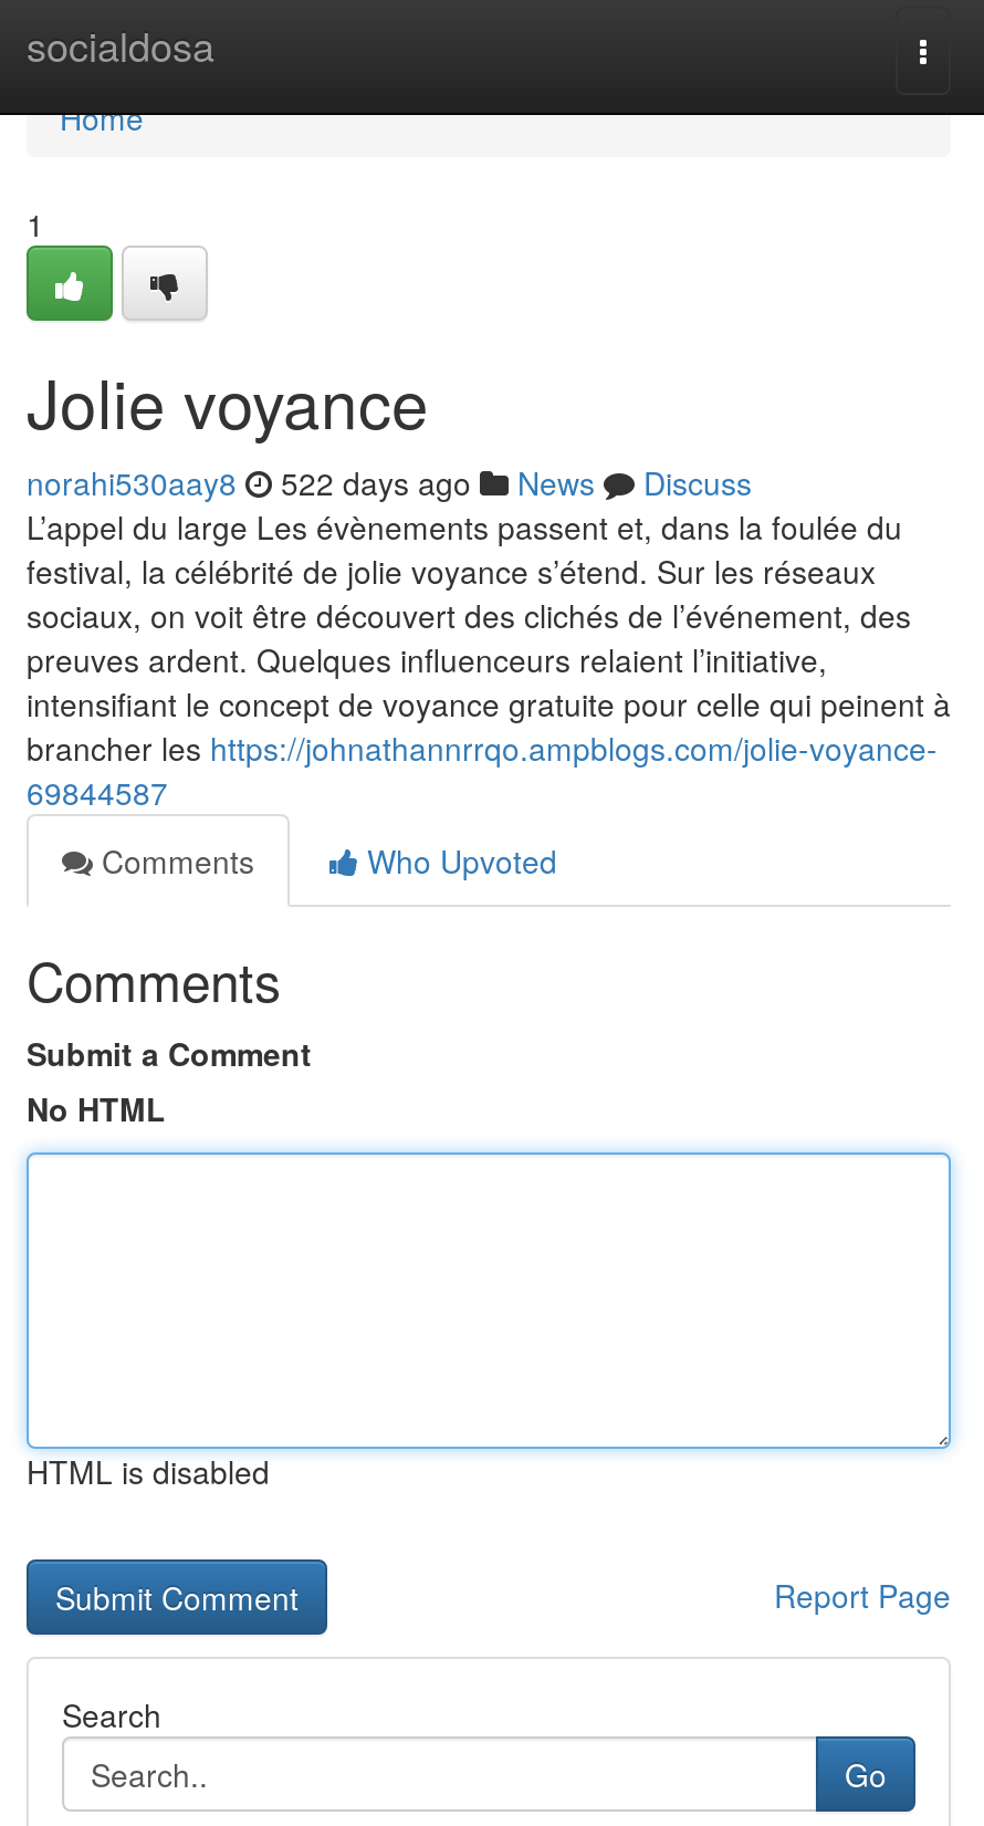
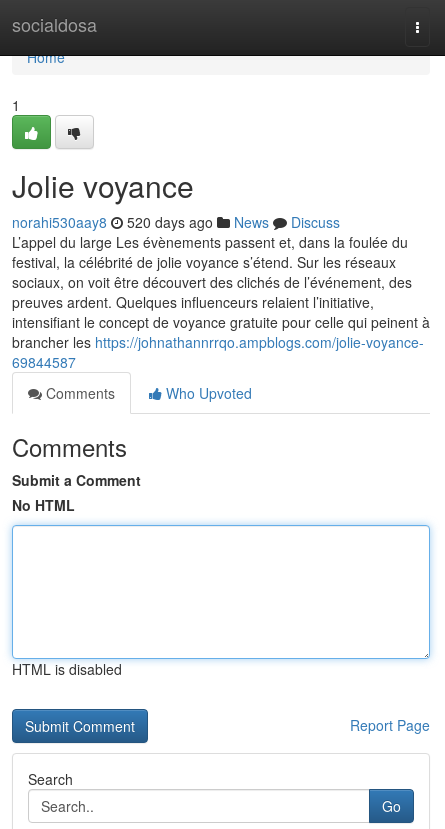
[27,460,752,504] norahi530aay8 522 days ago News Discuss -> [12,212,340,232] norahi530aay8 520 days ago News Discuss

